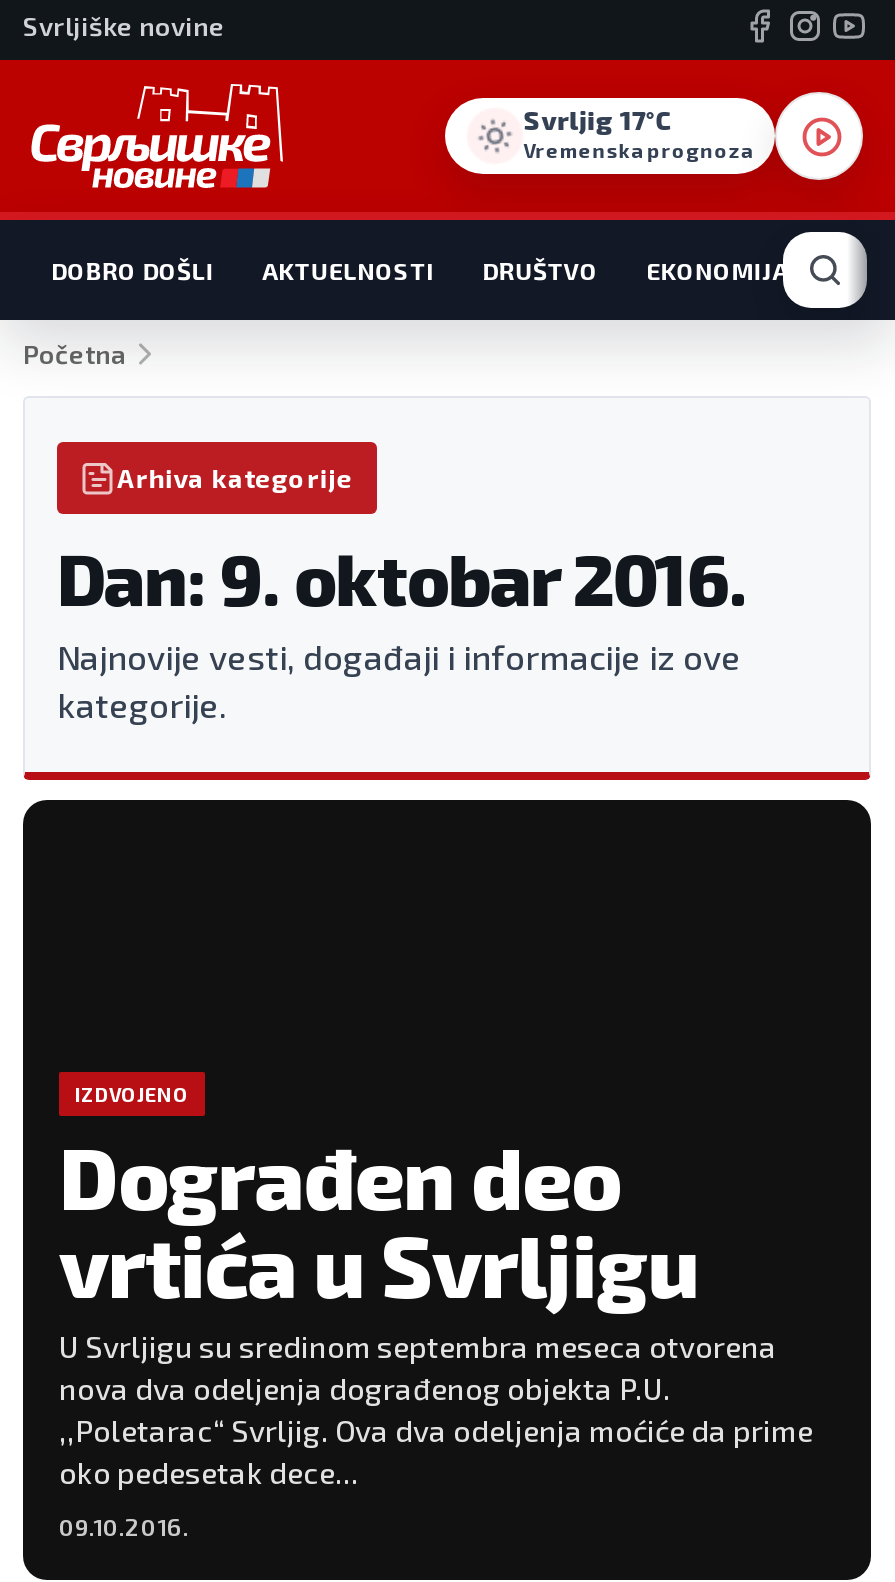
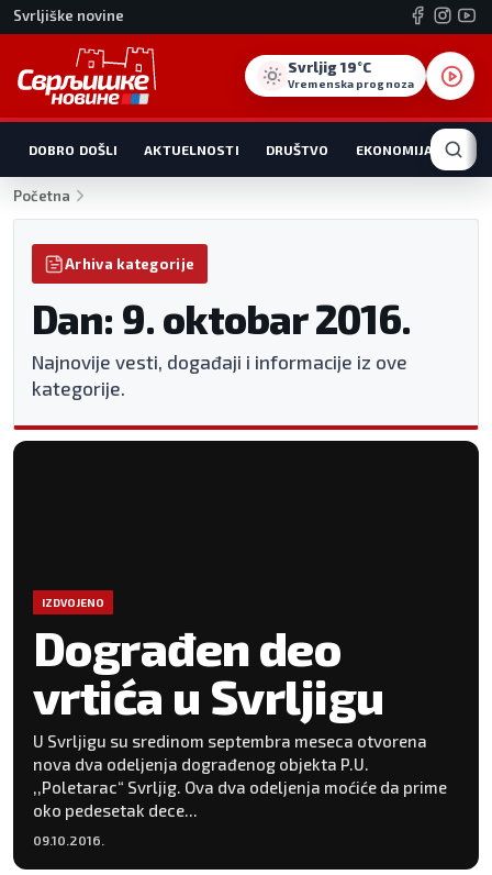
[523,104,671,136] Svrljig 17°C -> [288,58,371,76] Svrljig 19°C

